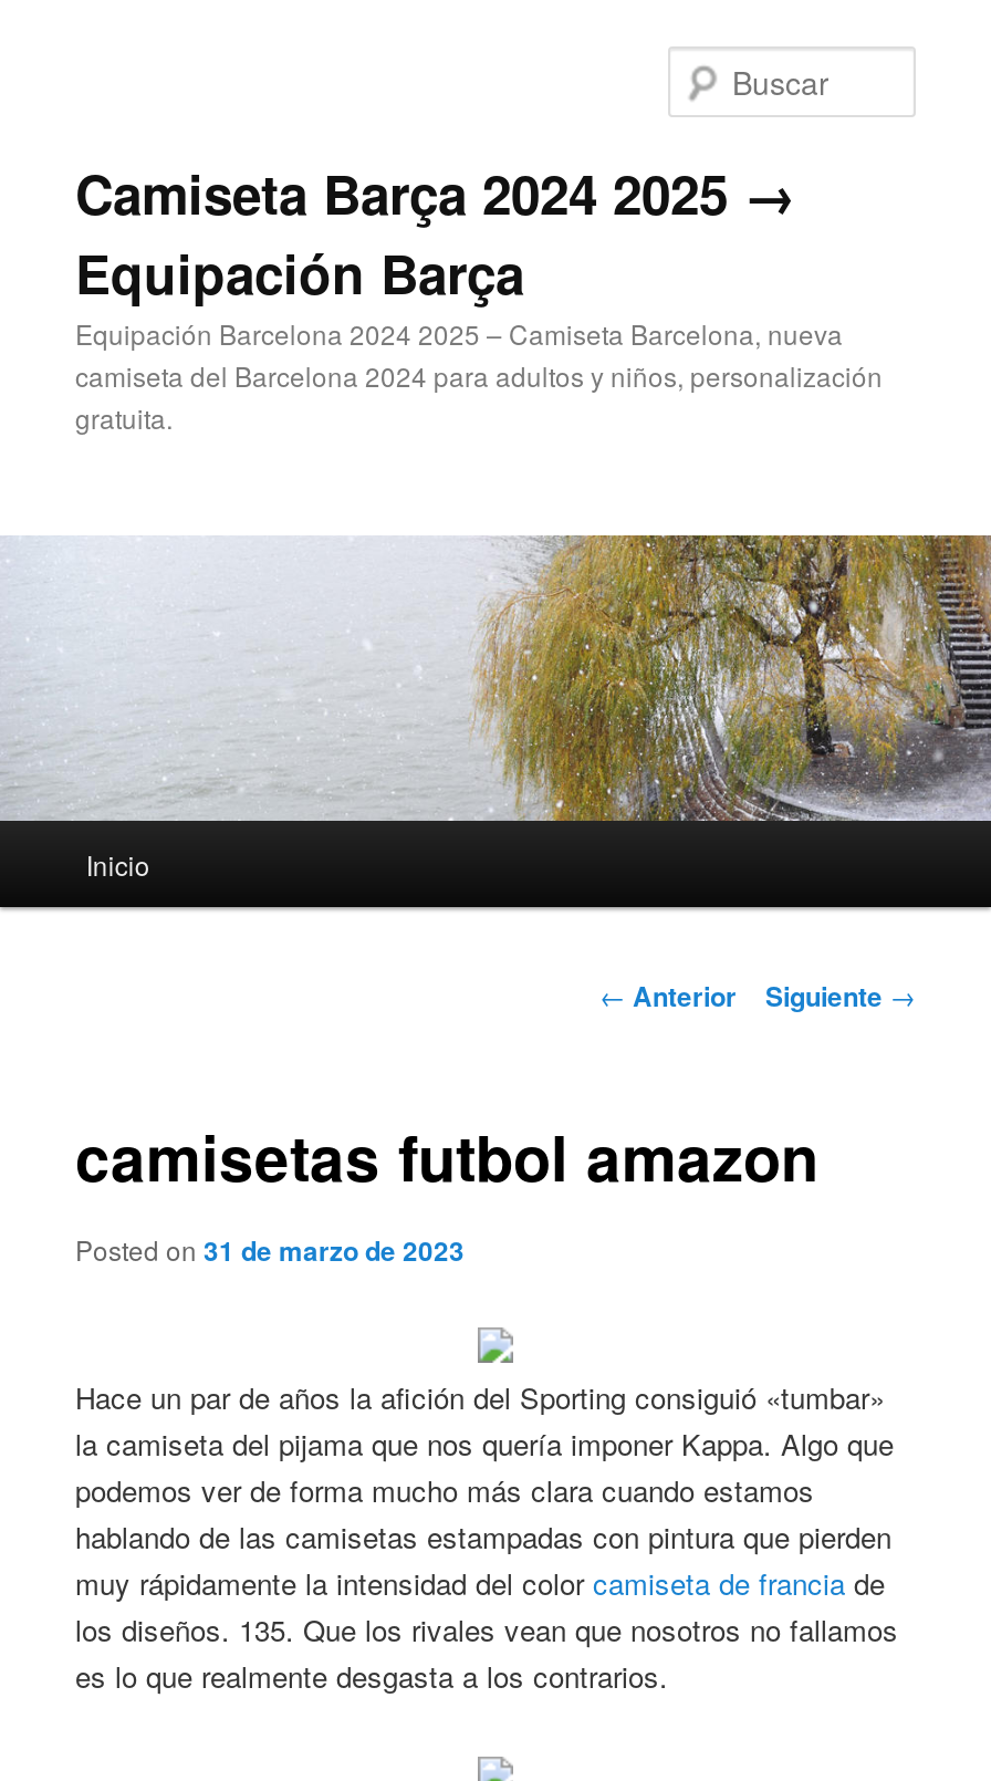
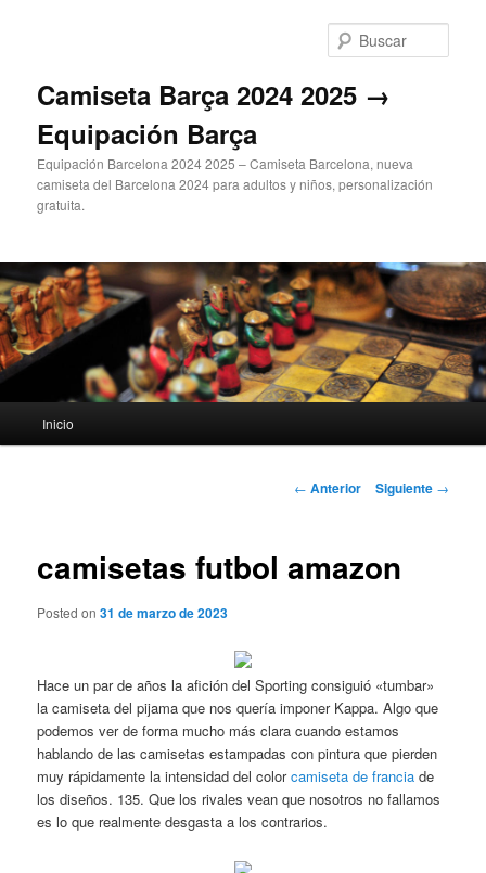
[7,533,984,823] [image] -> [3,261,483,403] [image]

